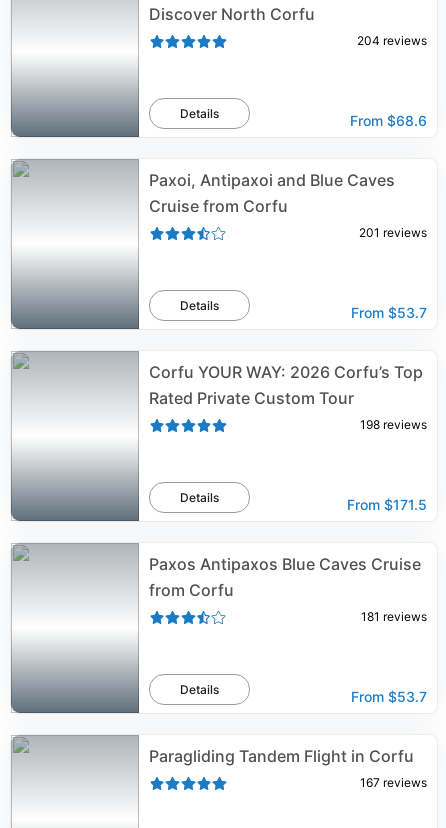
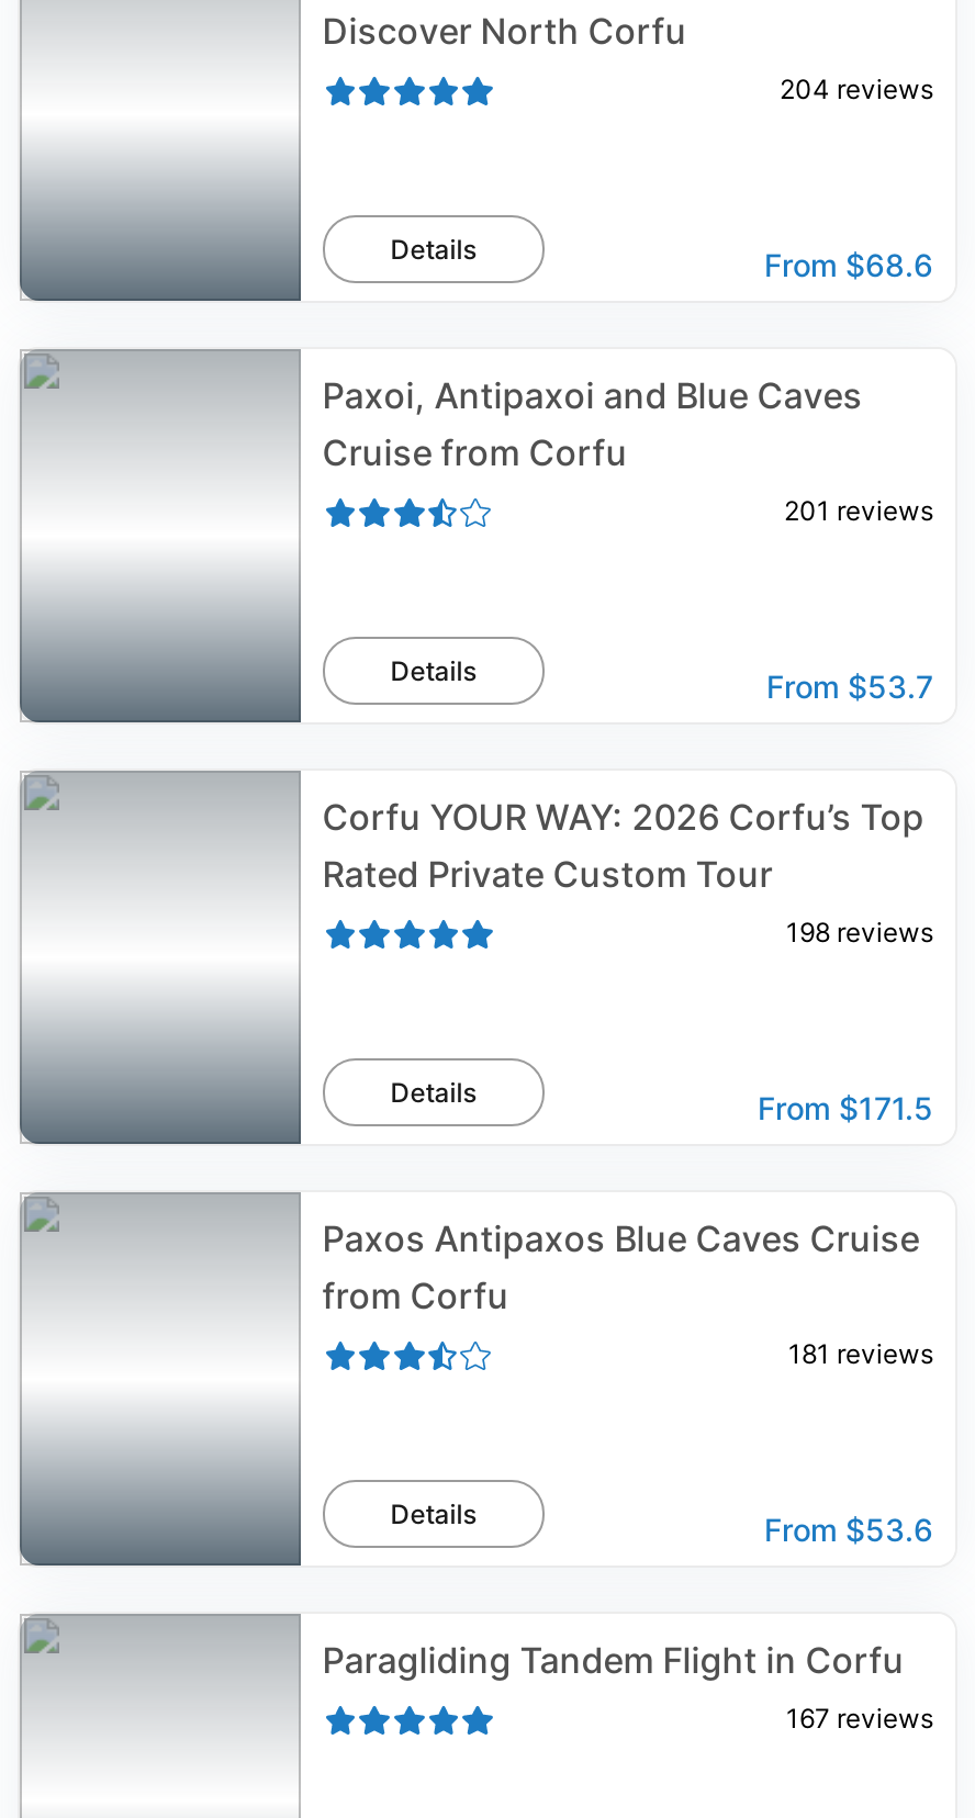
[351,688,427,705] From $53.7 -> [764,1511,933,1548] From $53.6

